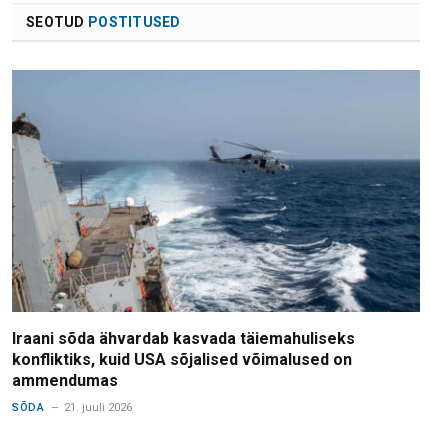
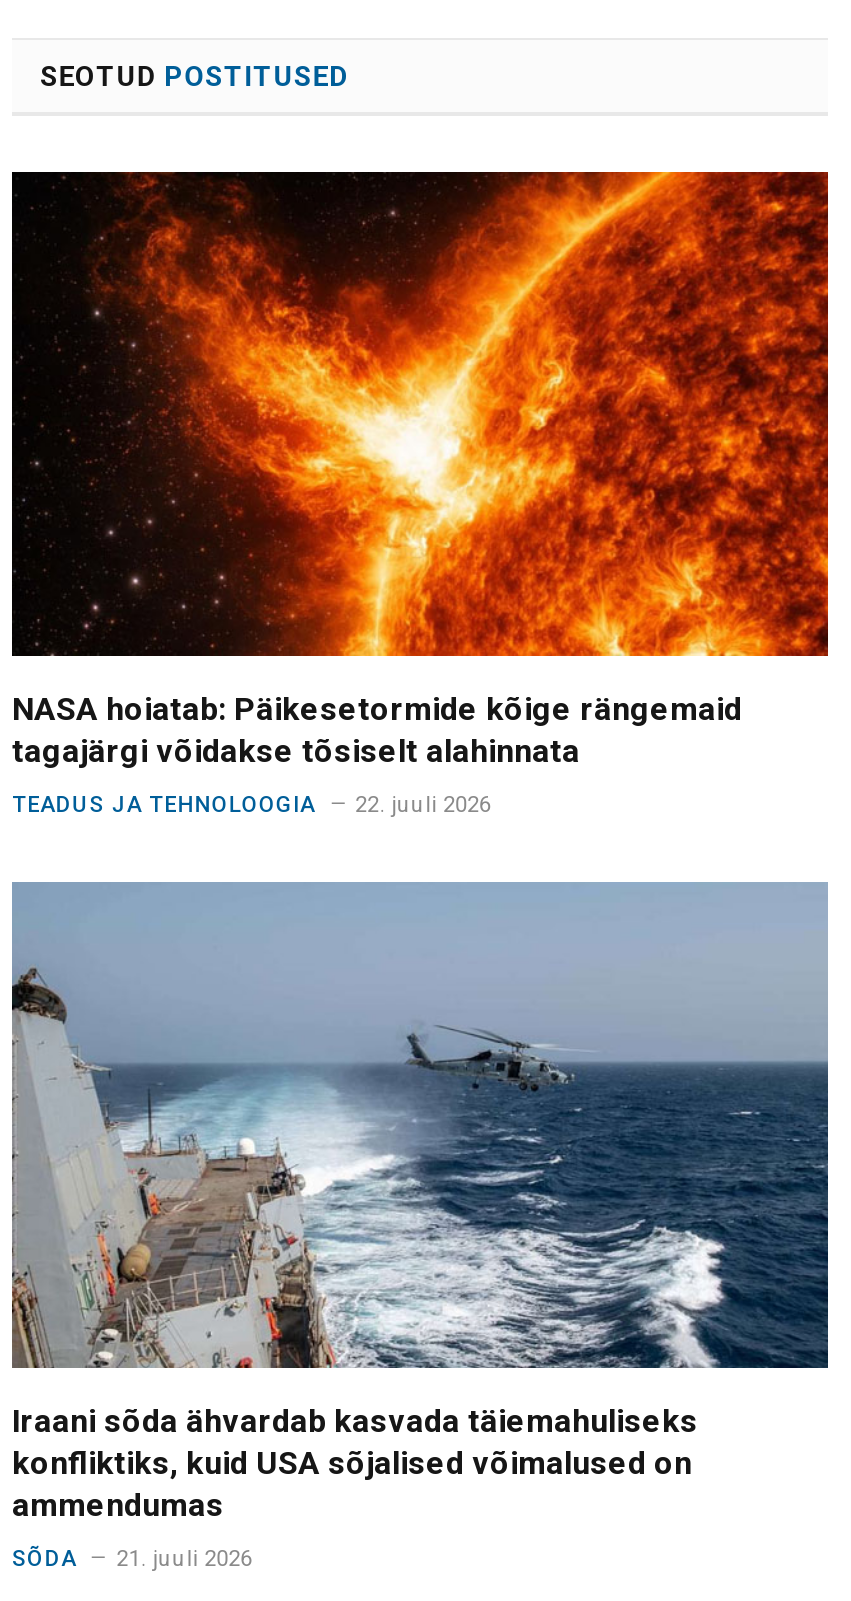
none -> [10,170,830,819] [image] | NASA hoiatab: Päikesetormide kõige rängemaid | tagajärgi võidakse tõsiselt alahinnata | TEADUS JA TEHNOLOOGIA | 22. juuli 2026

